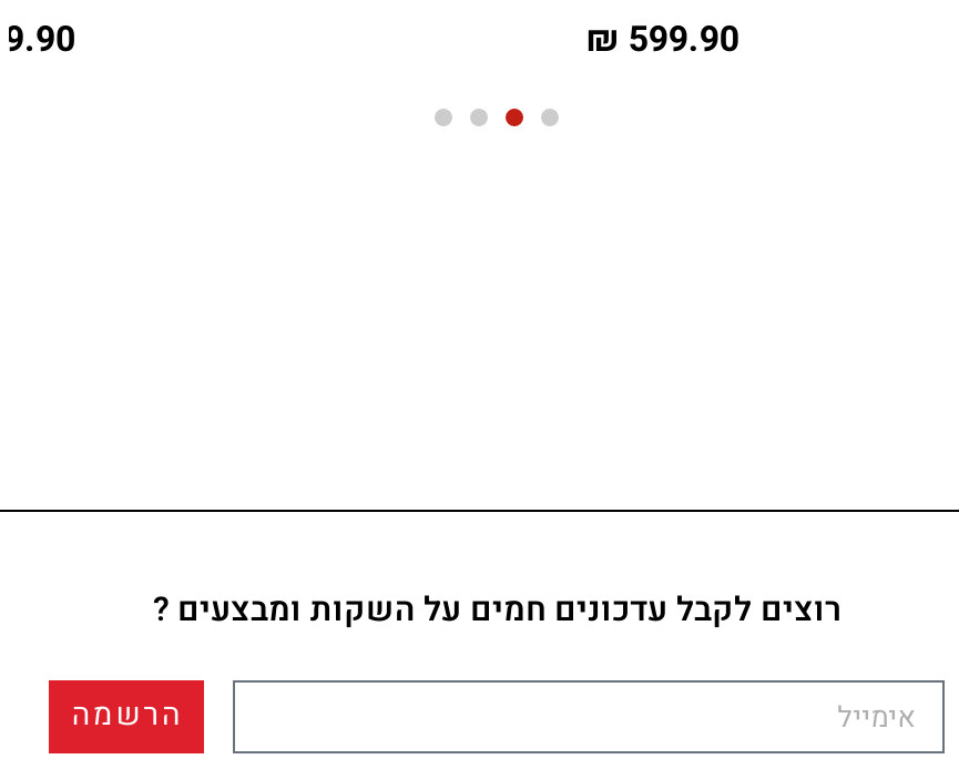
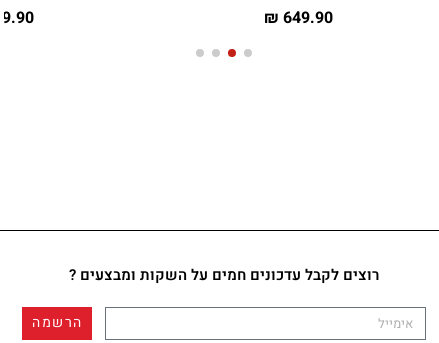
[586,13,739,66] ₪ 599.90 -> [264,6,333,30] ₪ 649.90

